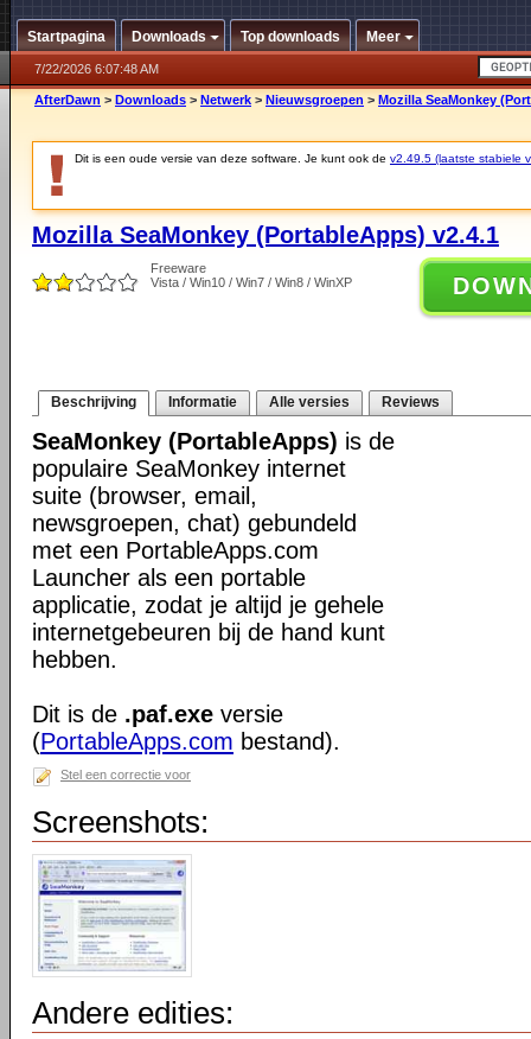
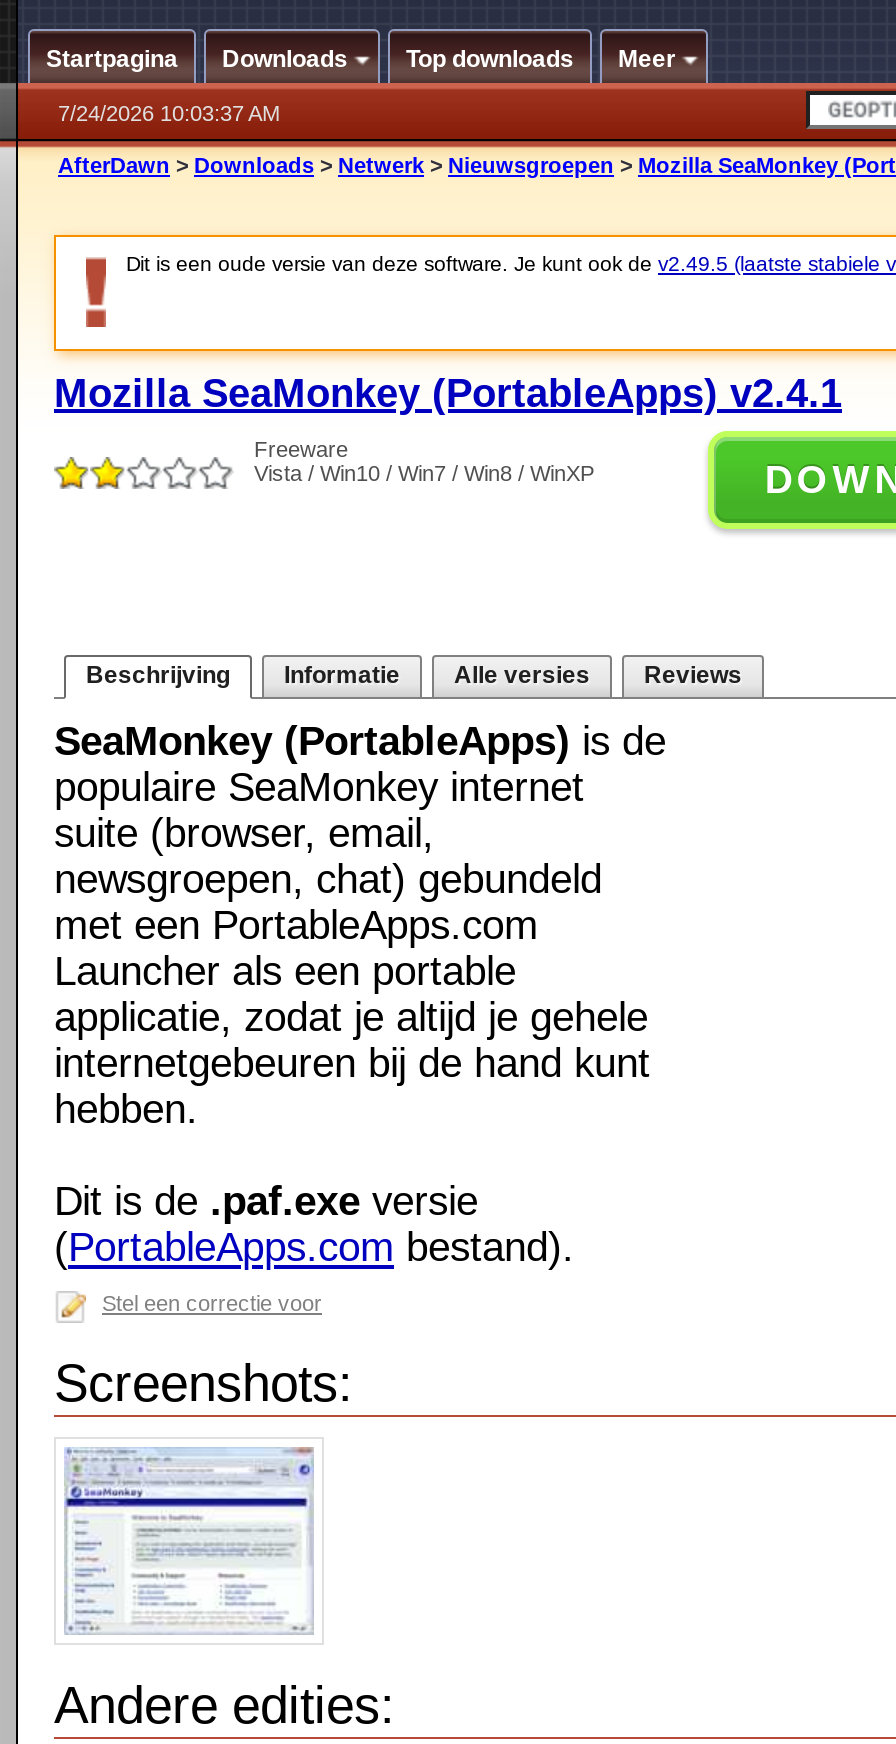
[34,62,159,76] 7/22/2026 6:07:48 AM -> [58,101,280,125] 7/24/2026 10:03:37 AM

